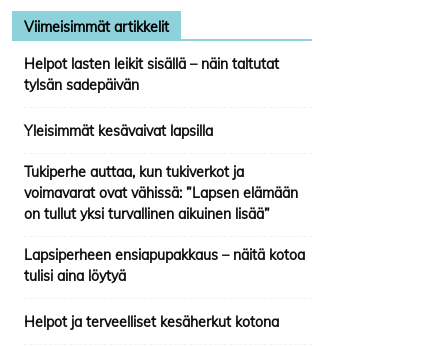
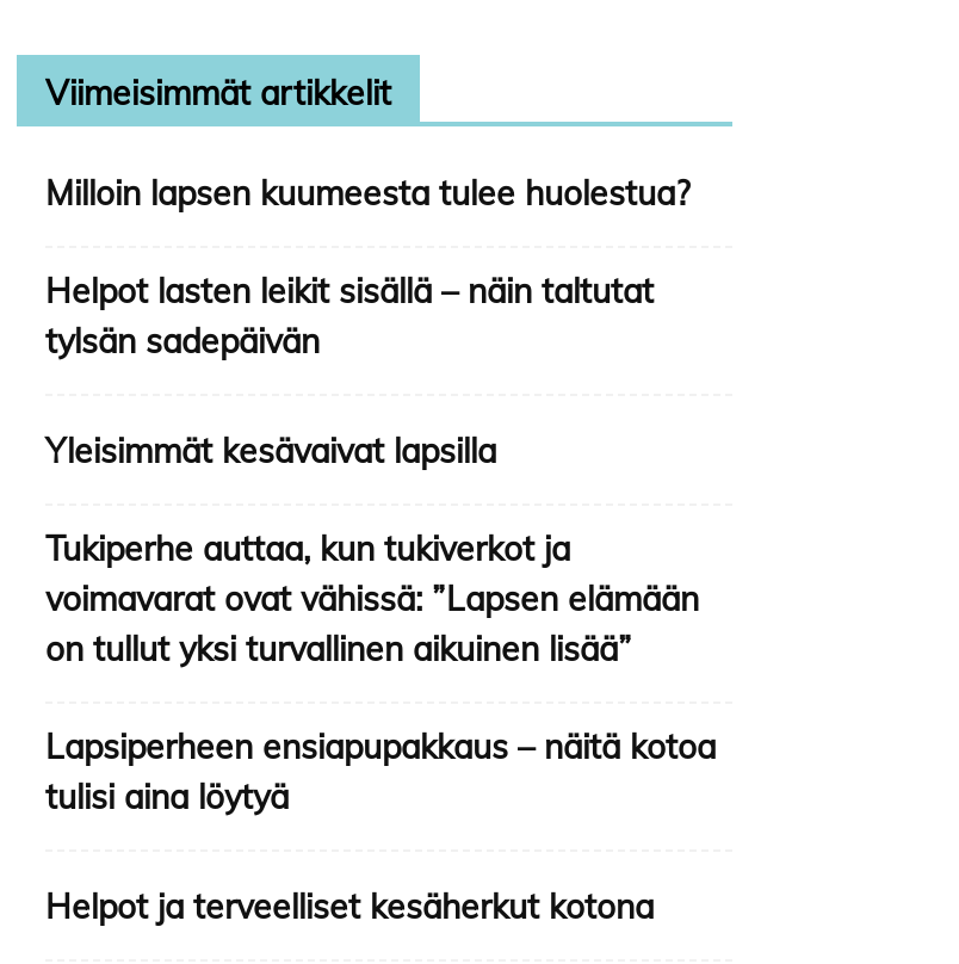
none -> [45,172,689,215] Milloin lapsen kuumeesta tulee huolestua?

